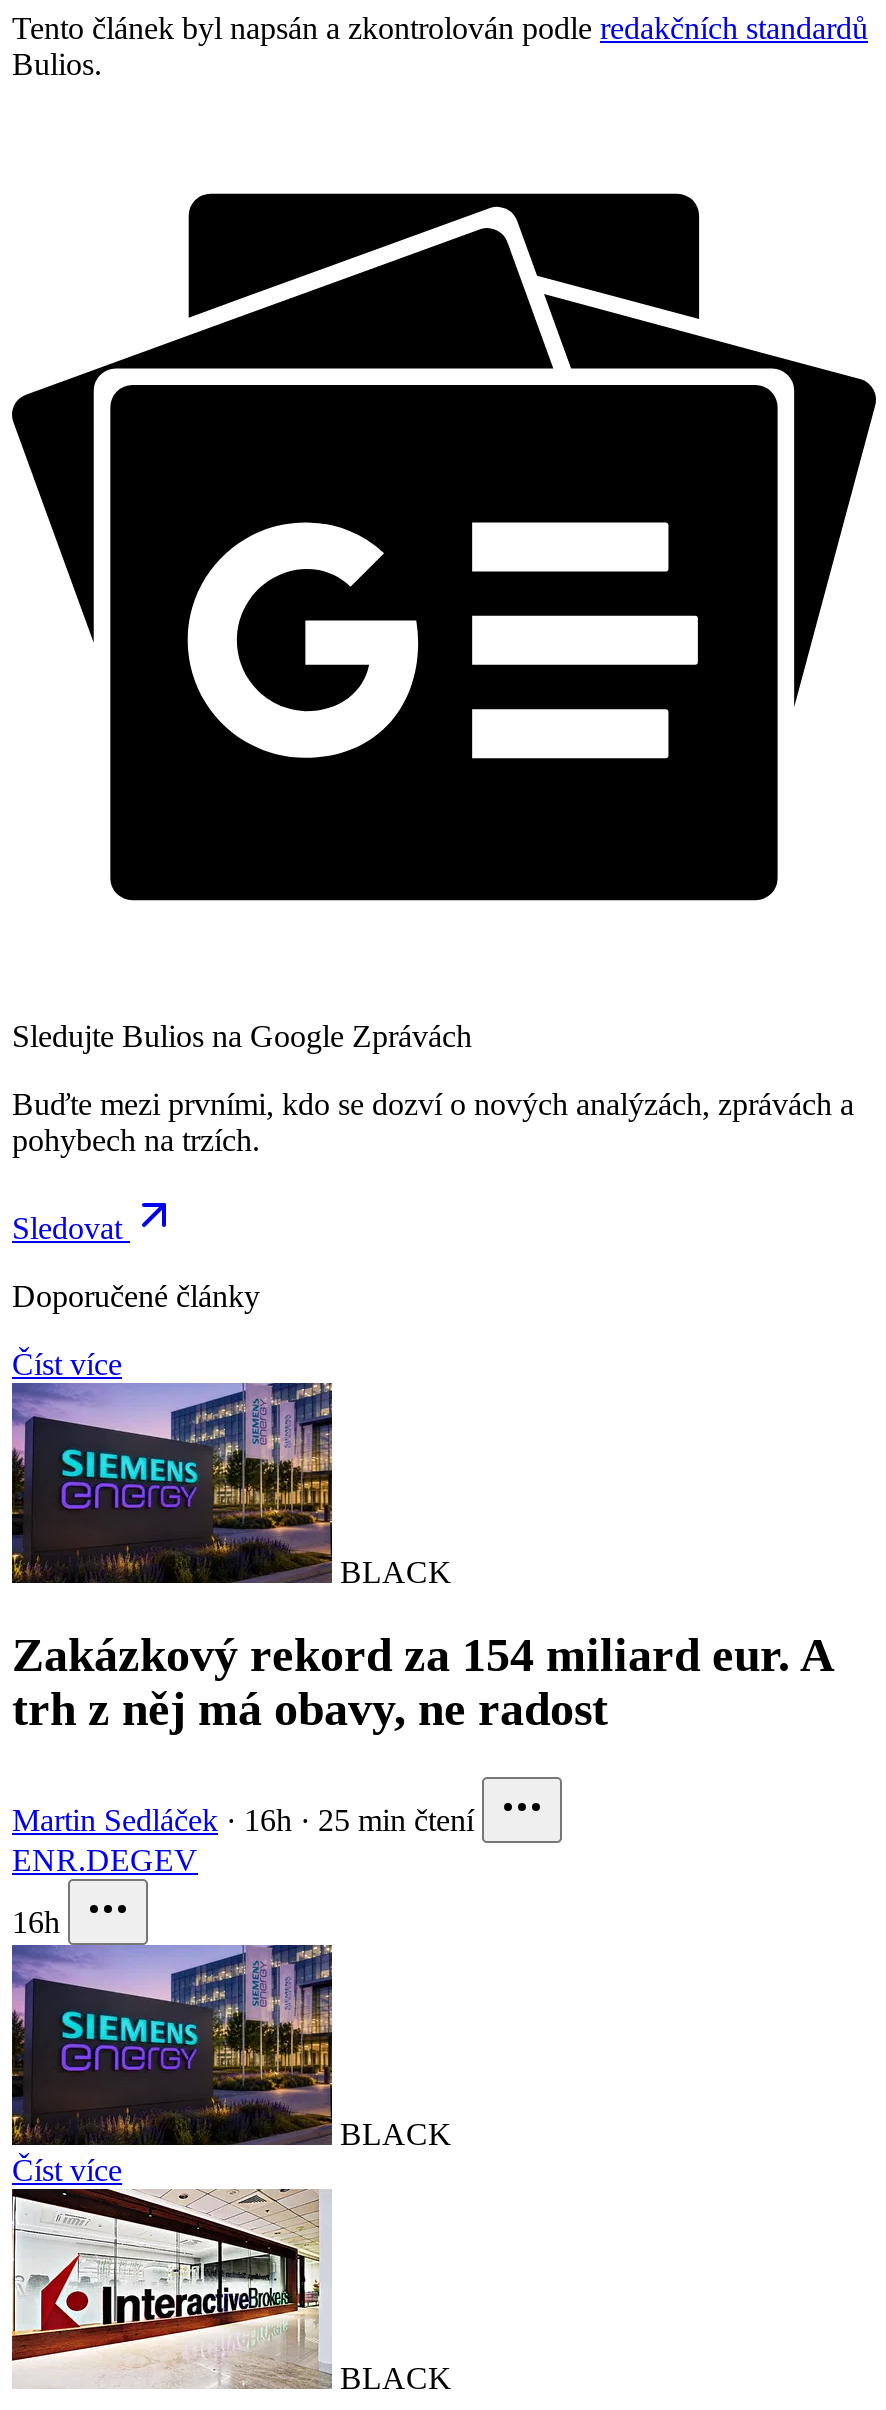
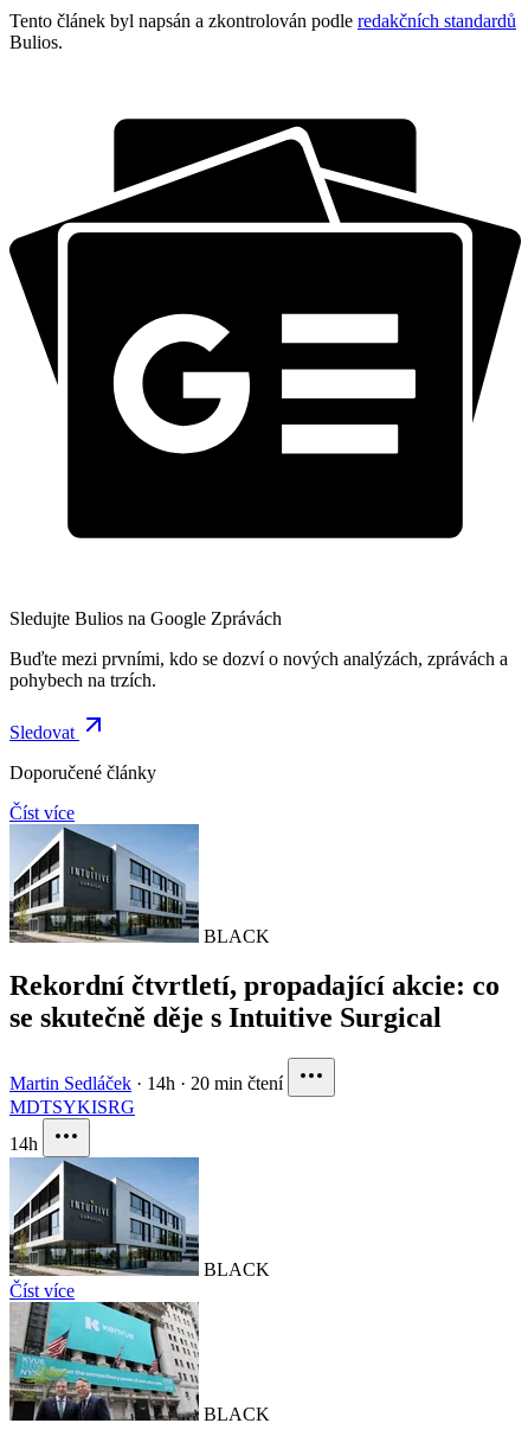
[10,1381,832,1736] [image] | Zakázkový rekord za 154 miliard eur. A | trh z něj má obavy, ne radost -> [9,823,500,1033] [image] | Rekordní čtvrtletí, propadající akcie: co | se skutečně děje s Intuitive Surgical
[12,1804,474,1878] Martin Sedláček · 16h · 25 min čtení | ENR.DEGEV -> [9,1074,283,1117] Martin Sedláček · 14h · 20 min čtení | MDTSYKISRG
[12,1906,60,1940] 16h -> [9,1134,38,1154] 14h
[10,1943,334,2147] [image] -> [9,1156,200,1277] [image]
[12,2189,332,2389] [image] -> [9,1301,200,1422] [image]

